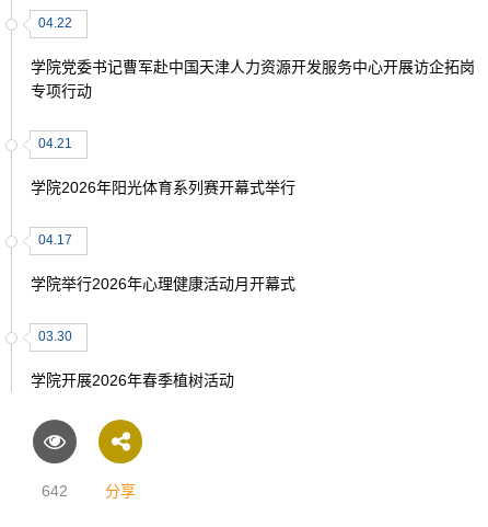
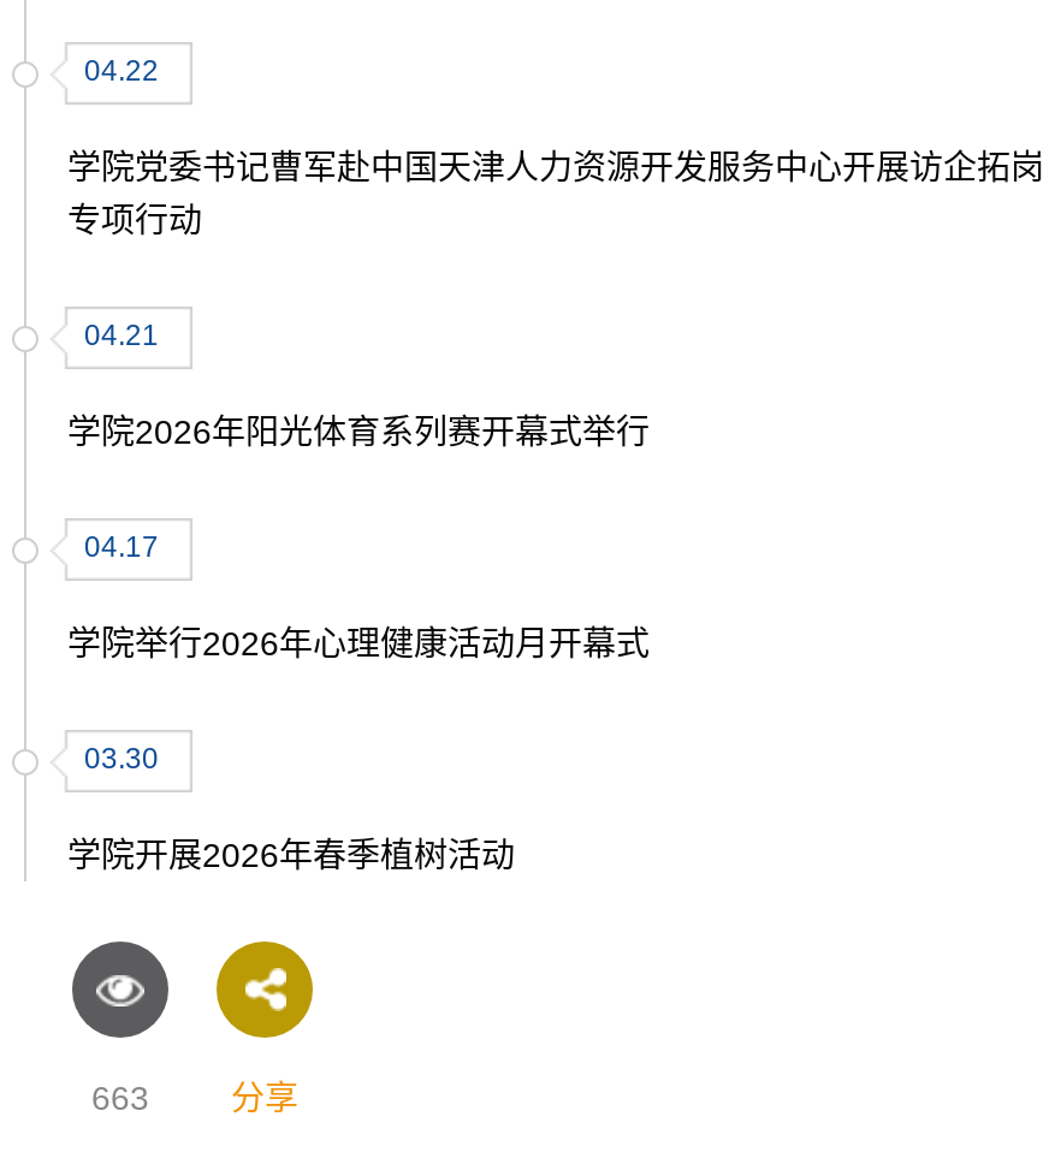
[42,482,68,500] 642 -> [91,1079,149,1118] 663

